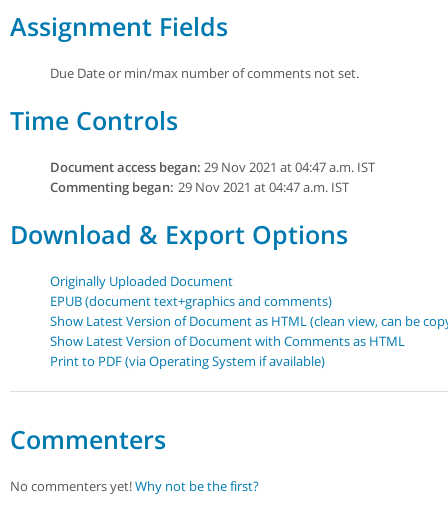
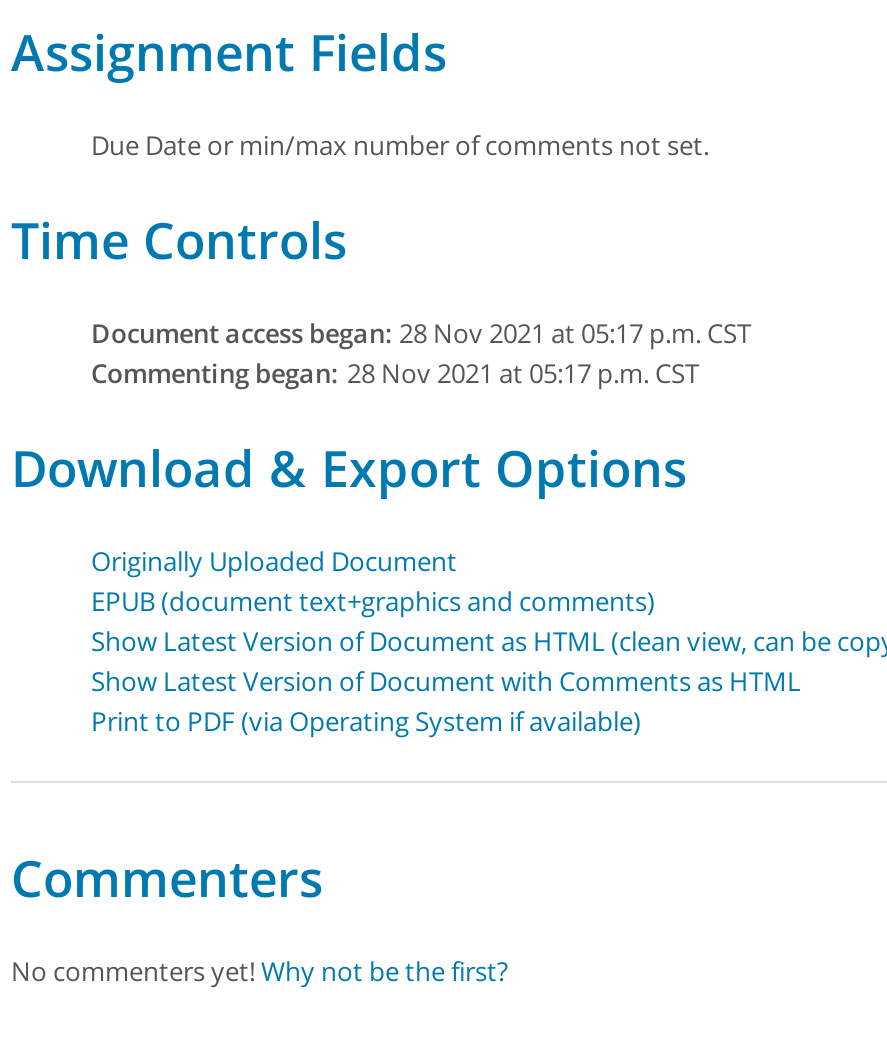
[50,158,375,176] Document access began: 29 Nov 2021 at 04:47 a.m. IST -> [91,315,751,351] Document access began: 28 Nov 2021 at 05:17 p.m. CST
[50,178,349,196] Commenting began: 29 Nov 2021 at 04:47 a.m. IST -> [91,355,699,391] Commenting began: 28 Nov 2021 at 05:17 p.m. CST

